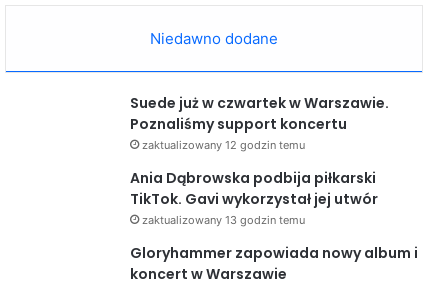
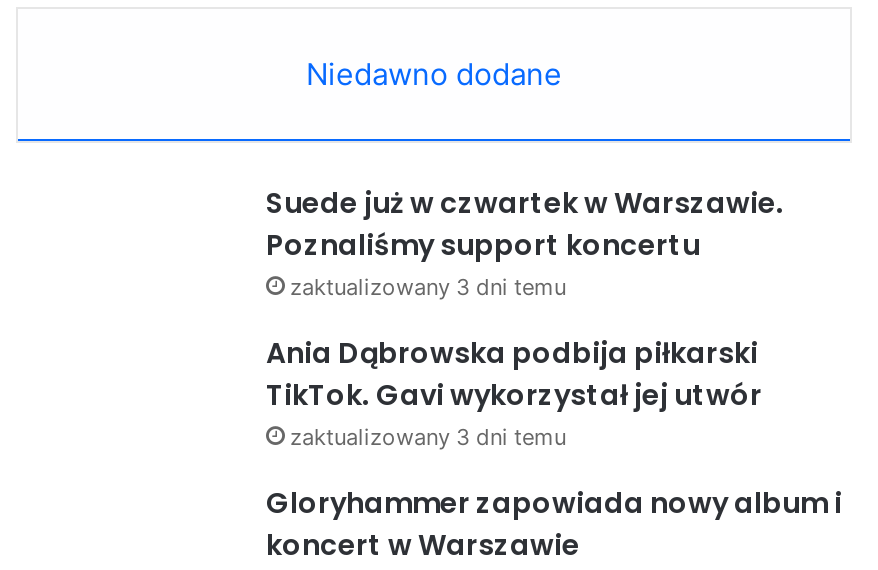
[142,138,305,152] zaktualizowany 12 godzin temu -> [290,272,566,300] zaktualizowany 3 dni temu
[142,213,305,227] zaktualizowany 13 godzin temu -> [290,422,566,450] zaktualizowany 3 dni temu

